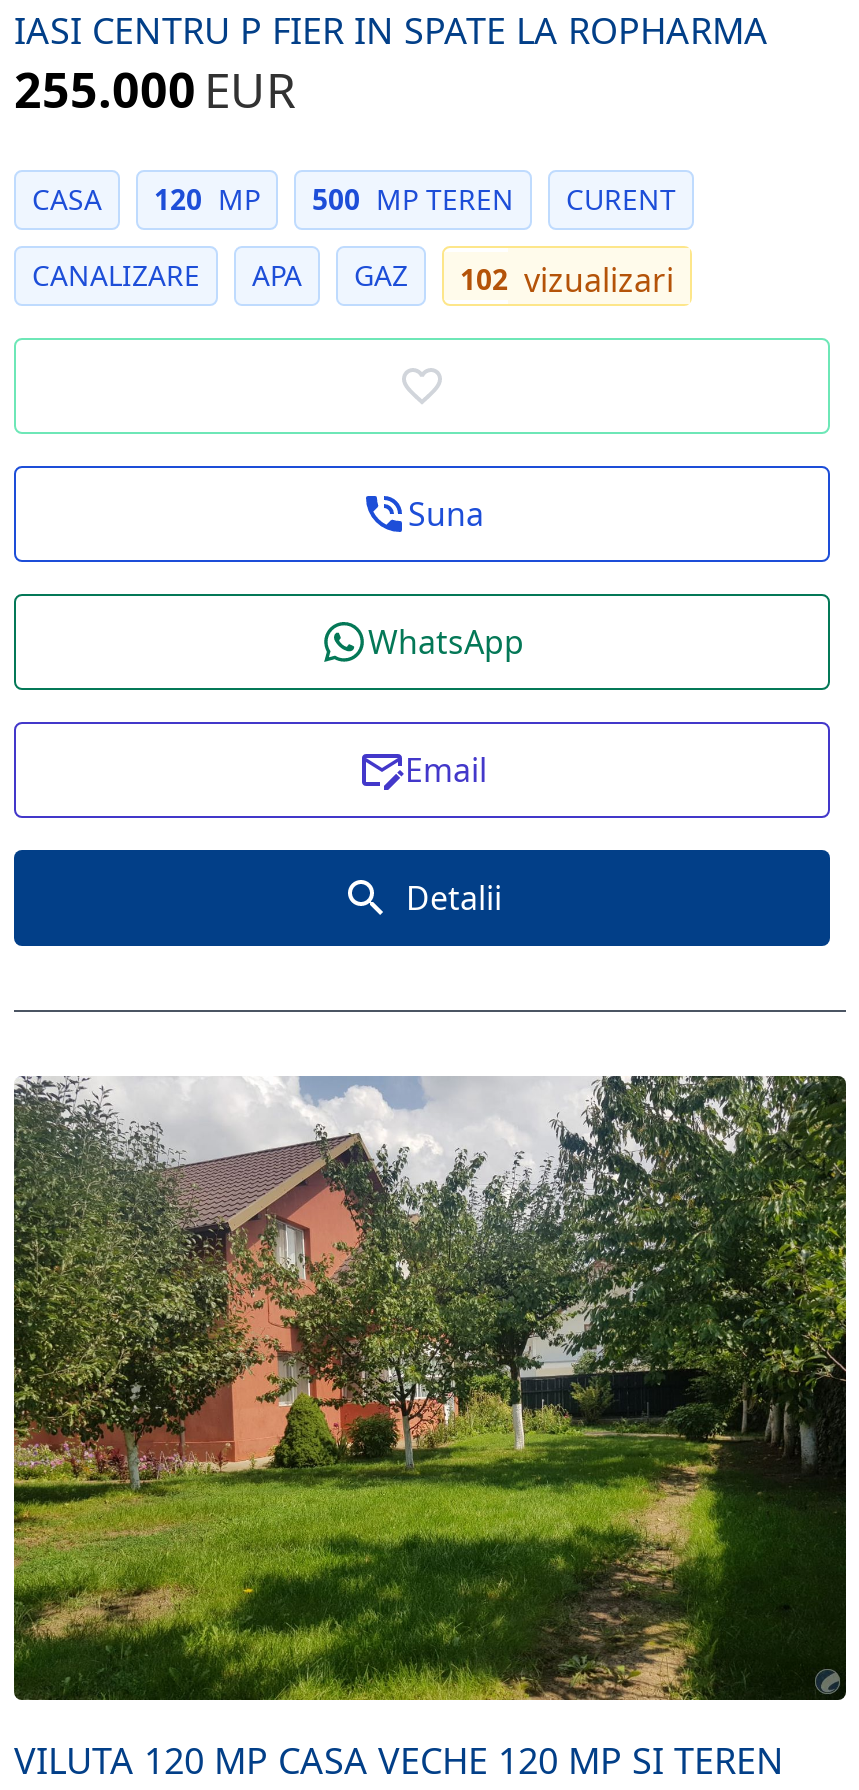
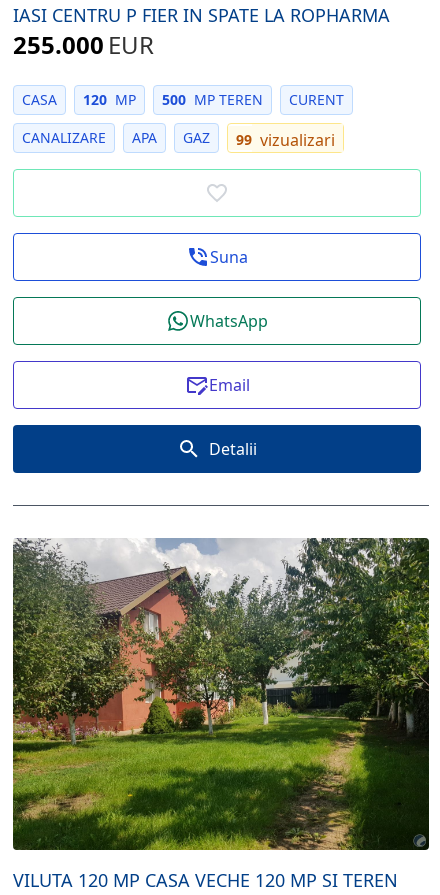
[32,256,674,302] CANALIZARE APA GAZ 102 vizualizari -> [22,128,335,151] CANALIZARE APA GAZ 99 vizualizari

